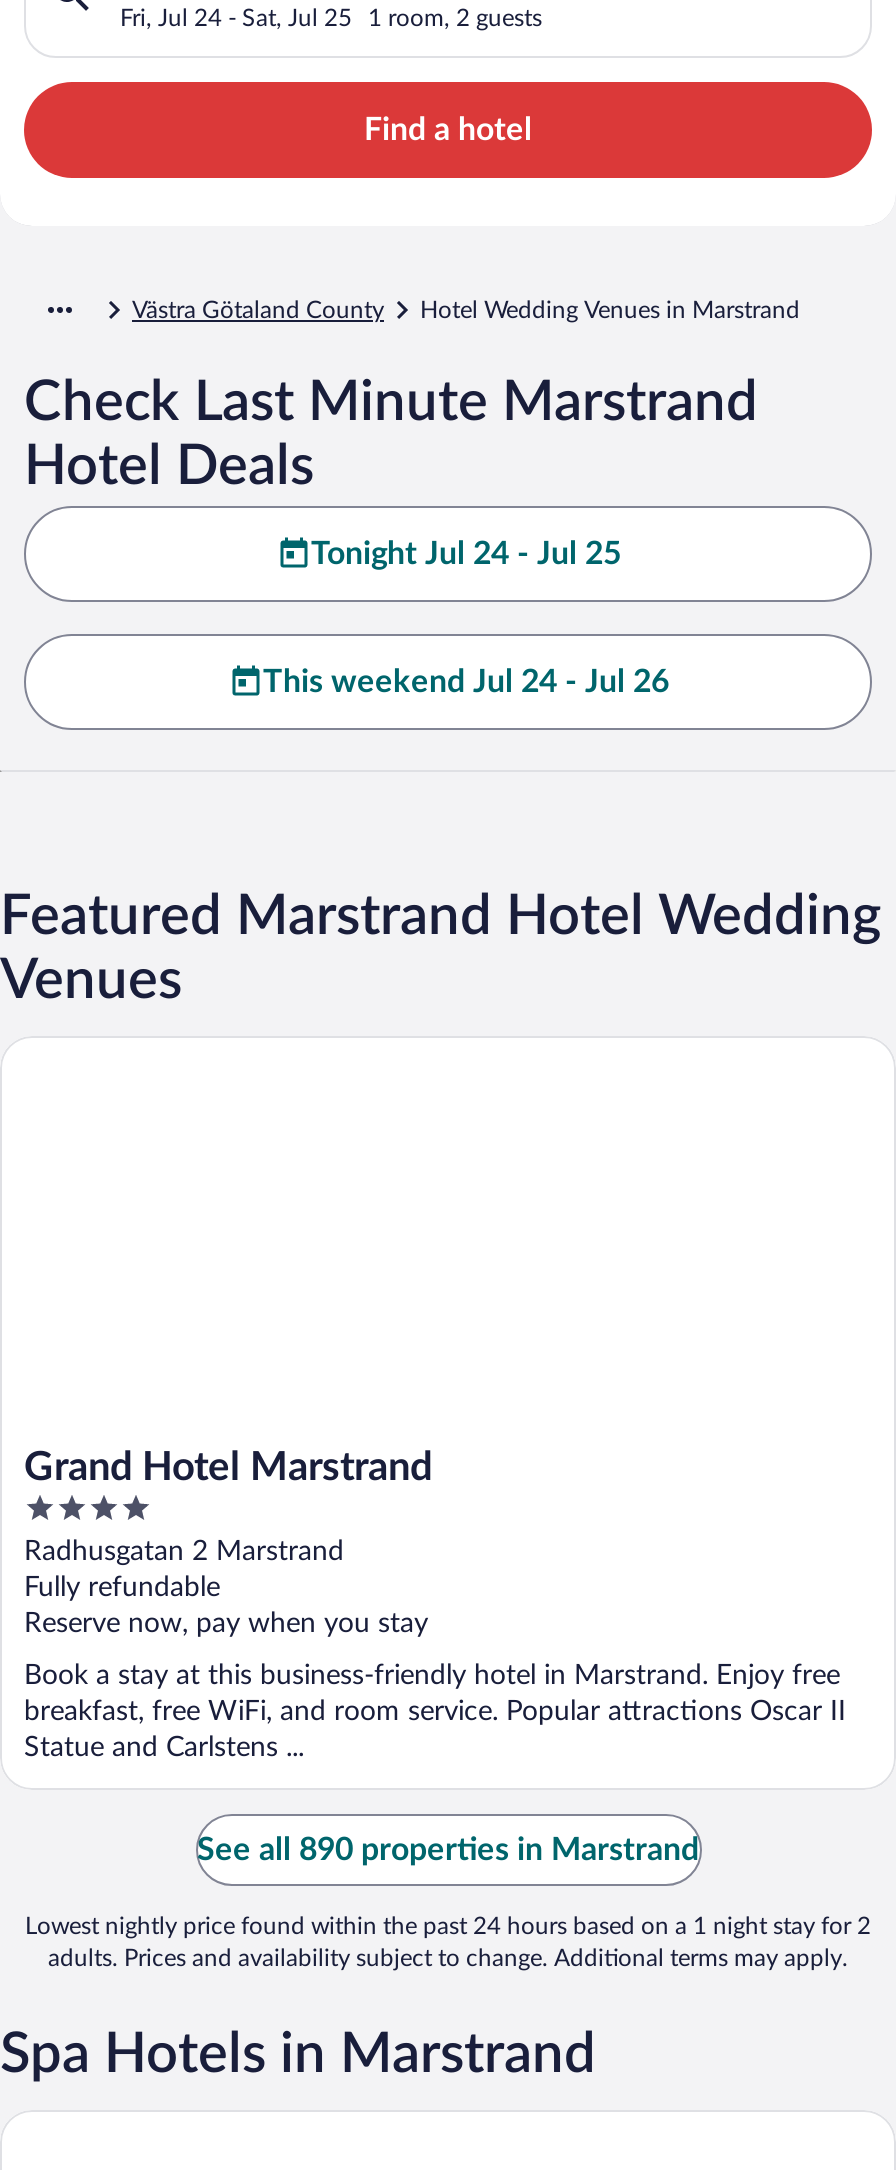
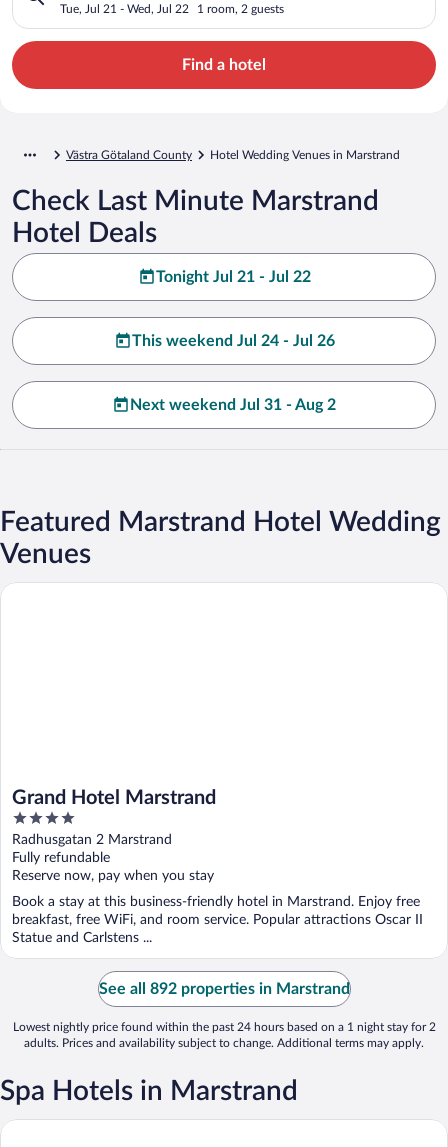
[120,5,352,29] Fri, Jul 24 - Sat, Jul 25 -> [60,3,189,15] Tue, Jul 21 - Wed, Jul 22
[311,537,621,569] Tonight Jul 24 - Jul 25 -> [155,269,310,285] Tonight Jul 21 - Jul 22
none -> [130,397,336,413] Next weekend Jul 31 - Aug 2
[197,1833,699,1865] See all 890 properties in Marstrand -> [98,981,349,997] See all 892 properties in Marstrand

